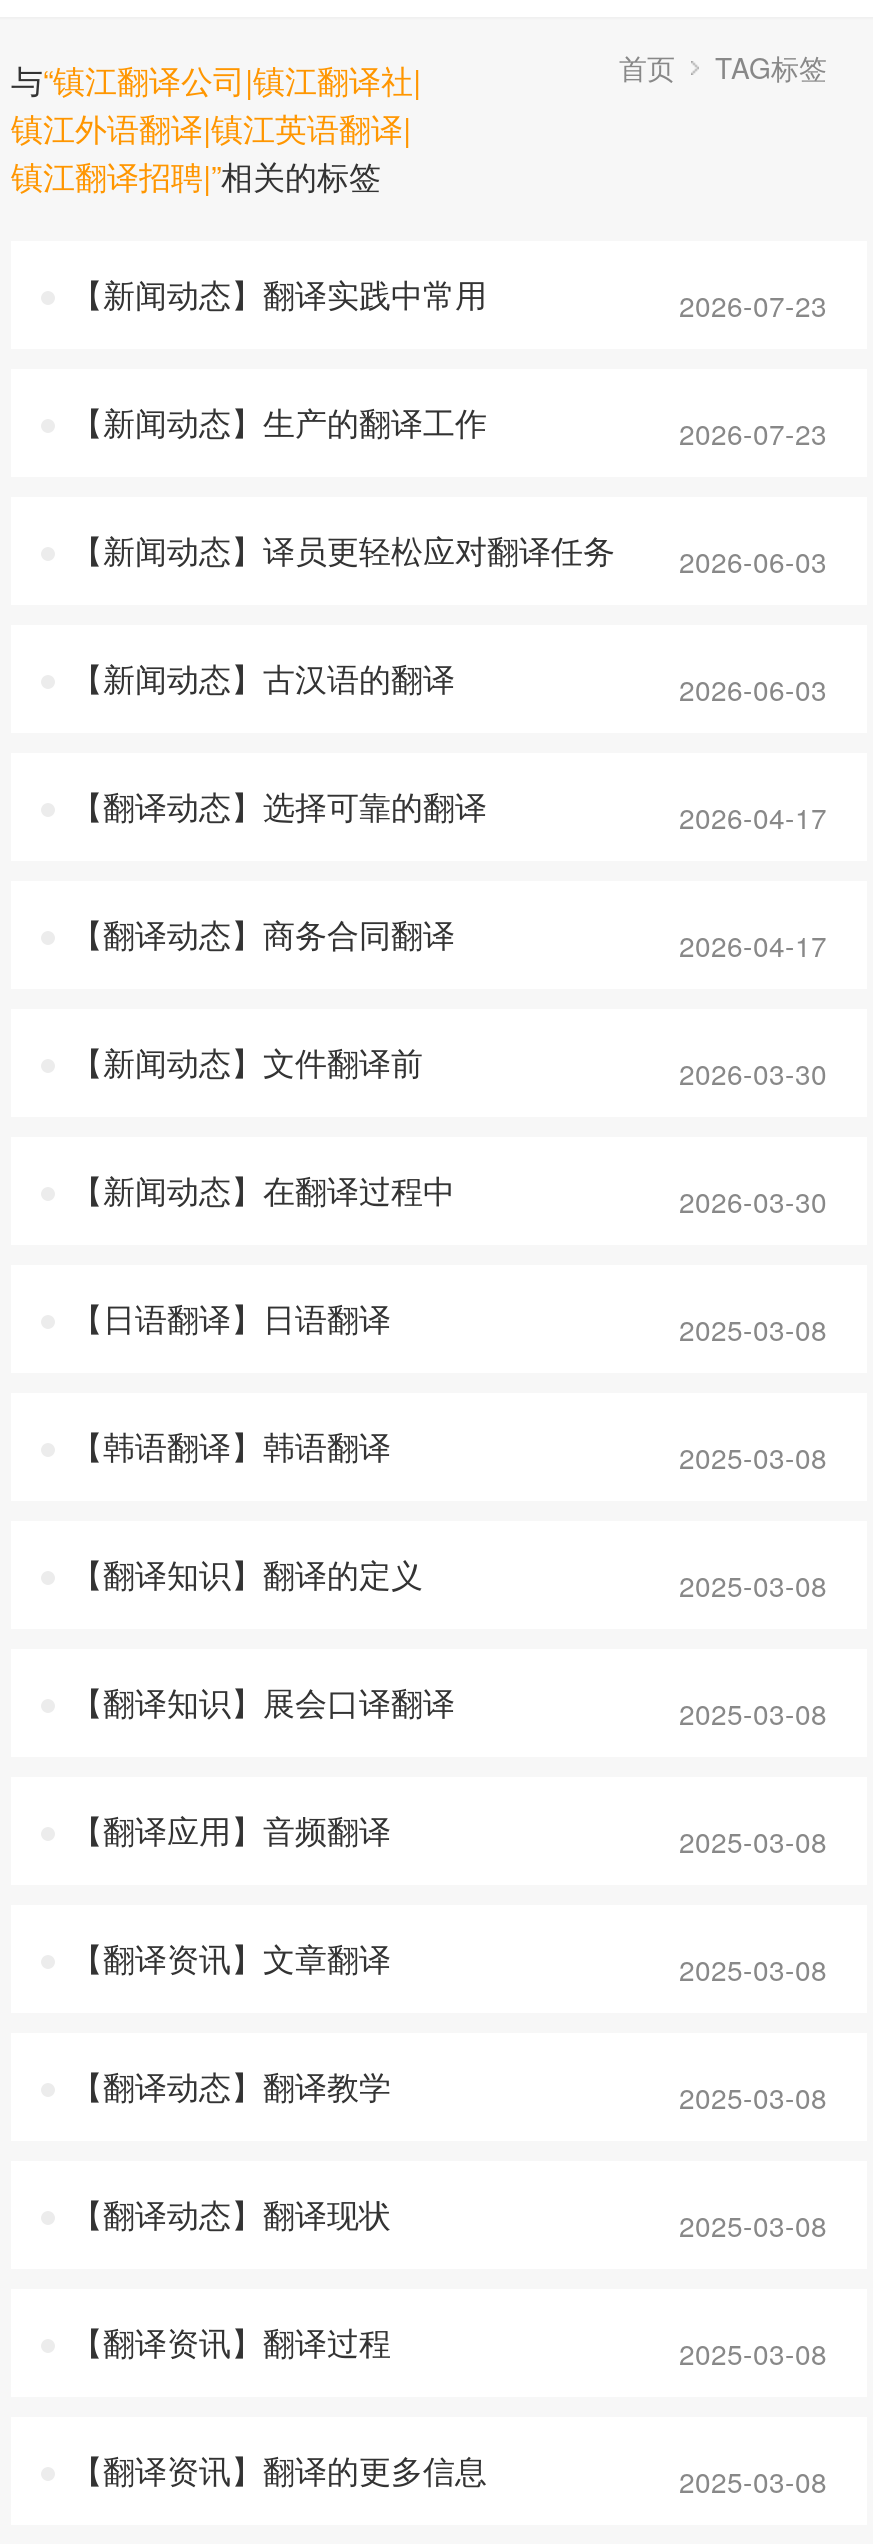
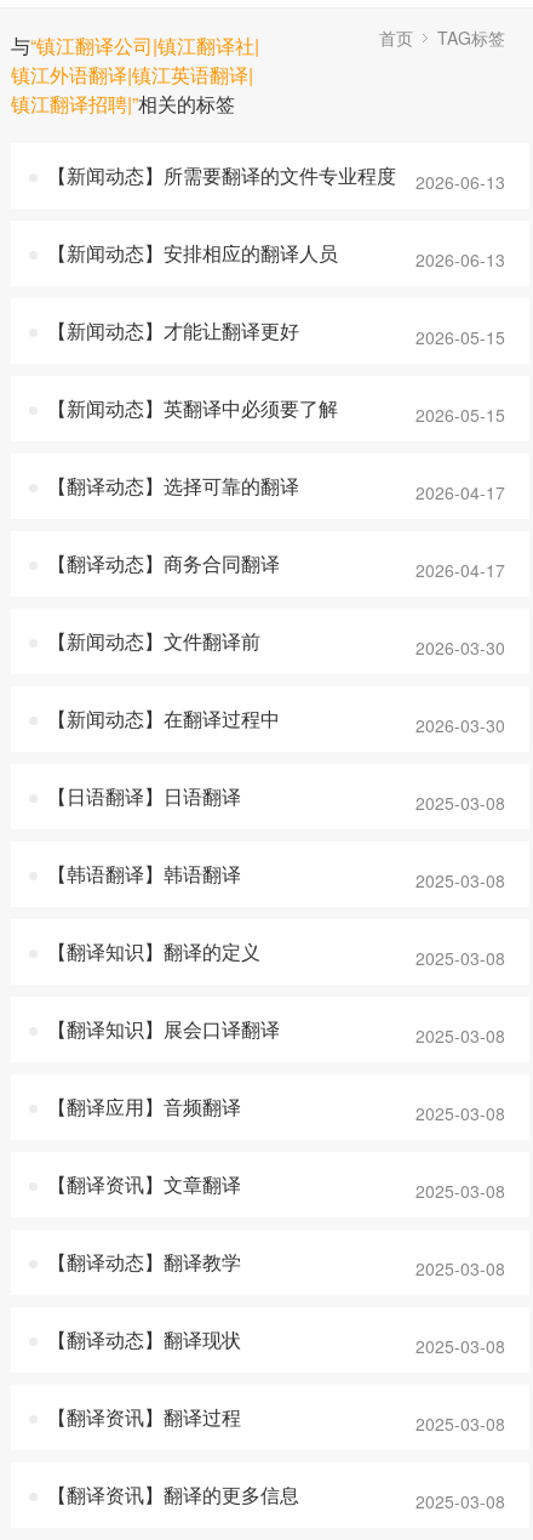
[71,271,827,325] 【新闻动态】翻译实践中常用 | 2026-07-23 -> [47,161,505,194] 【新闻动态】所需要翻译的文件专业程度 | 2026-06-13
[71,399,827,453] 【新闻动态】生产的翻译工作 | 2026-07-23 -> [47,239,505,272] 【新闻动态】安排相应的翻译人员 | 2026-06-13
[71,527,827,581] 【新闻动态】译员更轻松应对翻译任务 | 2026-06-03 -> [47,316,505,349] 【新闻动态】才能让翻译更好 | 2026-05-15
[71,655,827,709] 【新闻动态】古汉语的翻译 | 2026-06-03 -> [47,394,505,427] 【新闻动态】英翻译中必须要了解 | 2026-05-15

